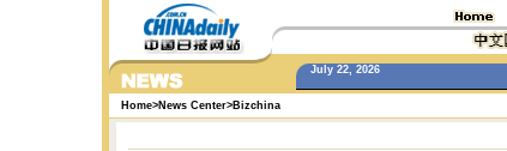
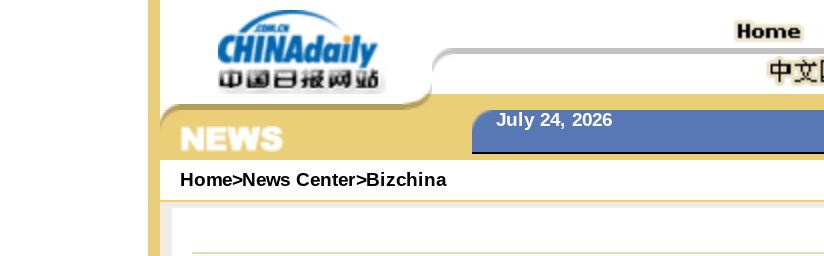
[310,64,380,75] July 22, 2026 -> [496,110,612,130] July 24, 2026

